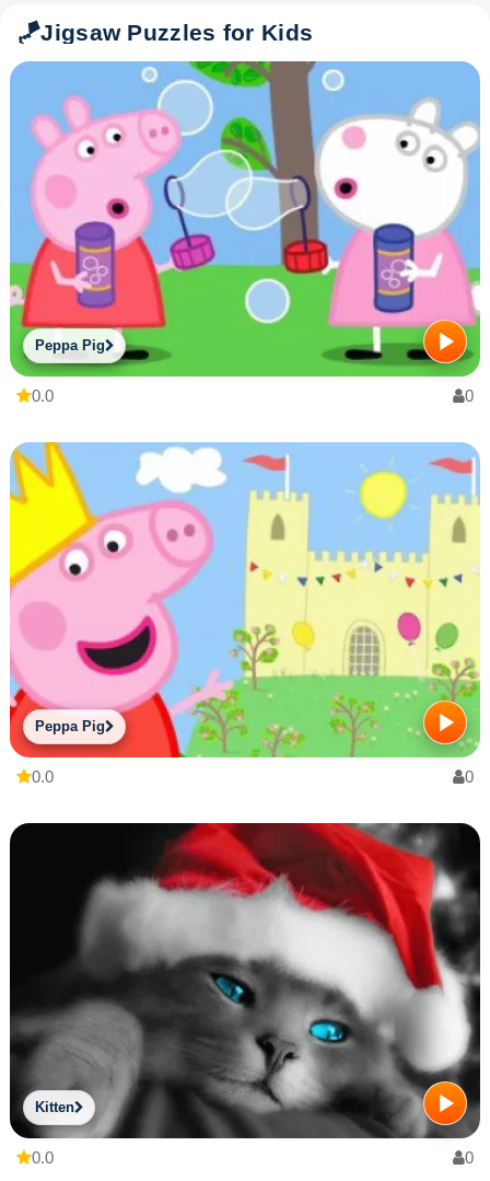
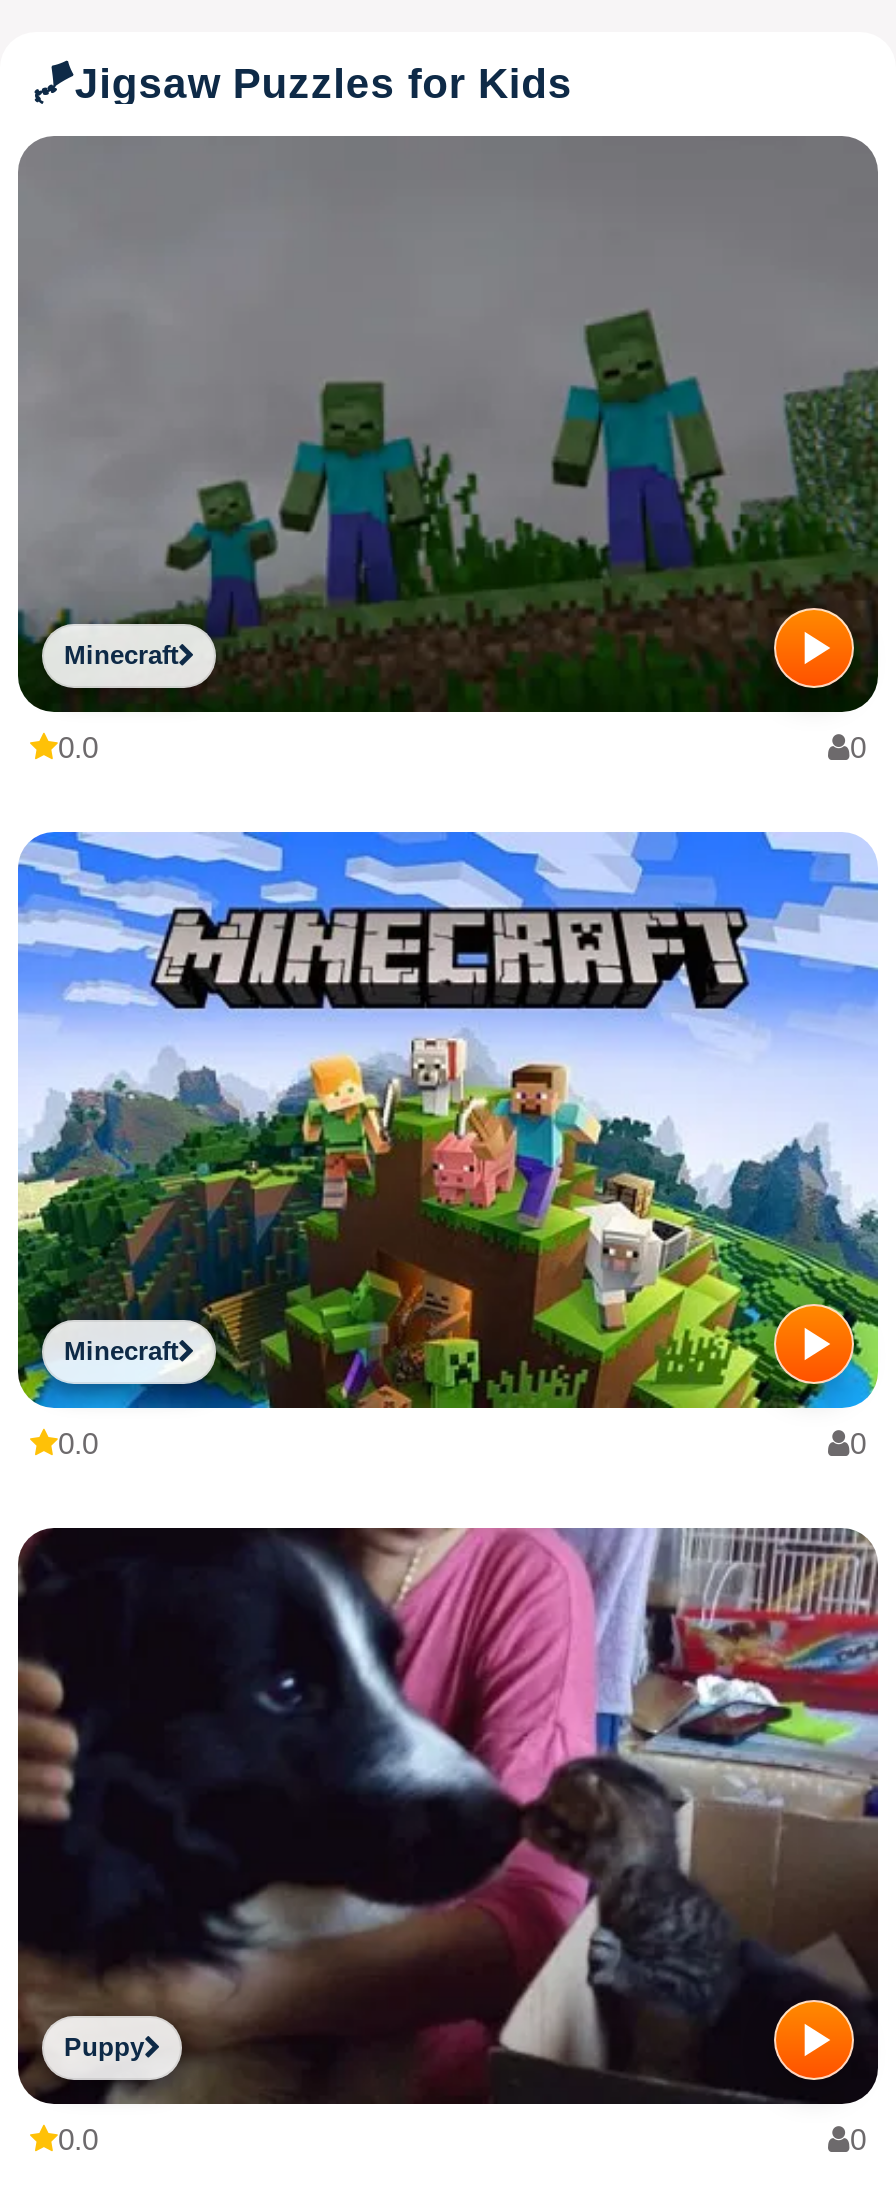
[9,60,481,378] [image] | Peppa Pig -> [16,134,880,714] [image] | Minecraft
[9,441,481,759] [image] | Peppa Pig -> [16,832,880,1410] [image] | Minecraft
[9,822,481,1139] [image] | Kitten -> [16,1526,880,2104] [image] | Puppy

